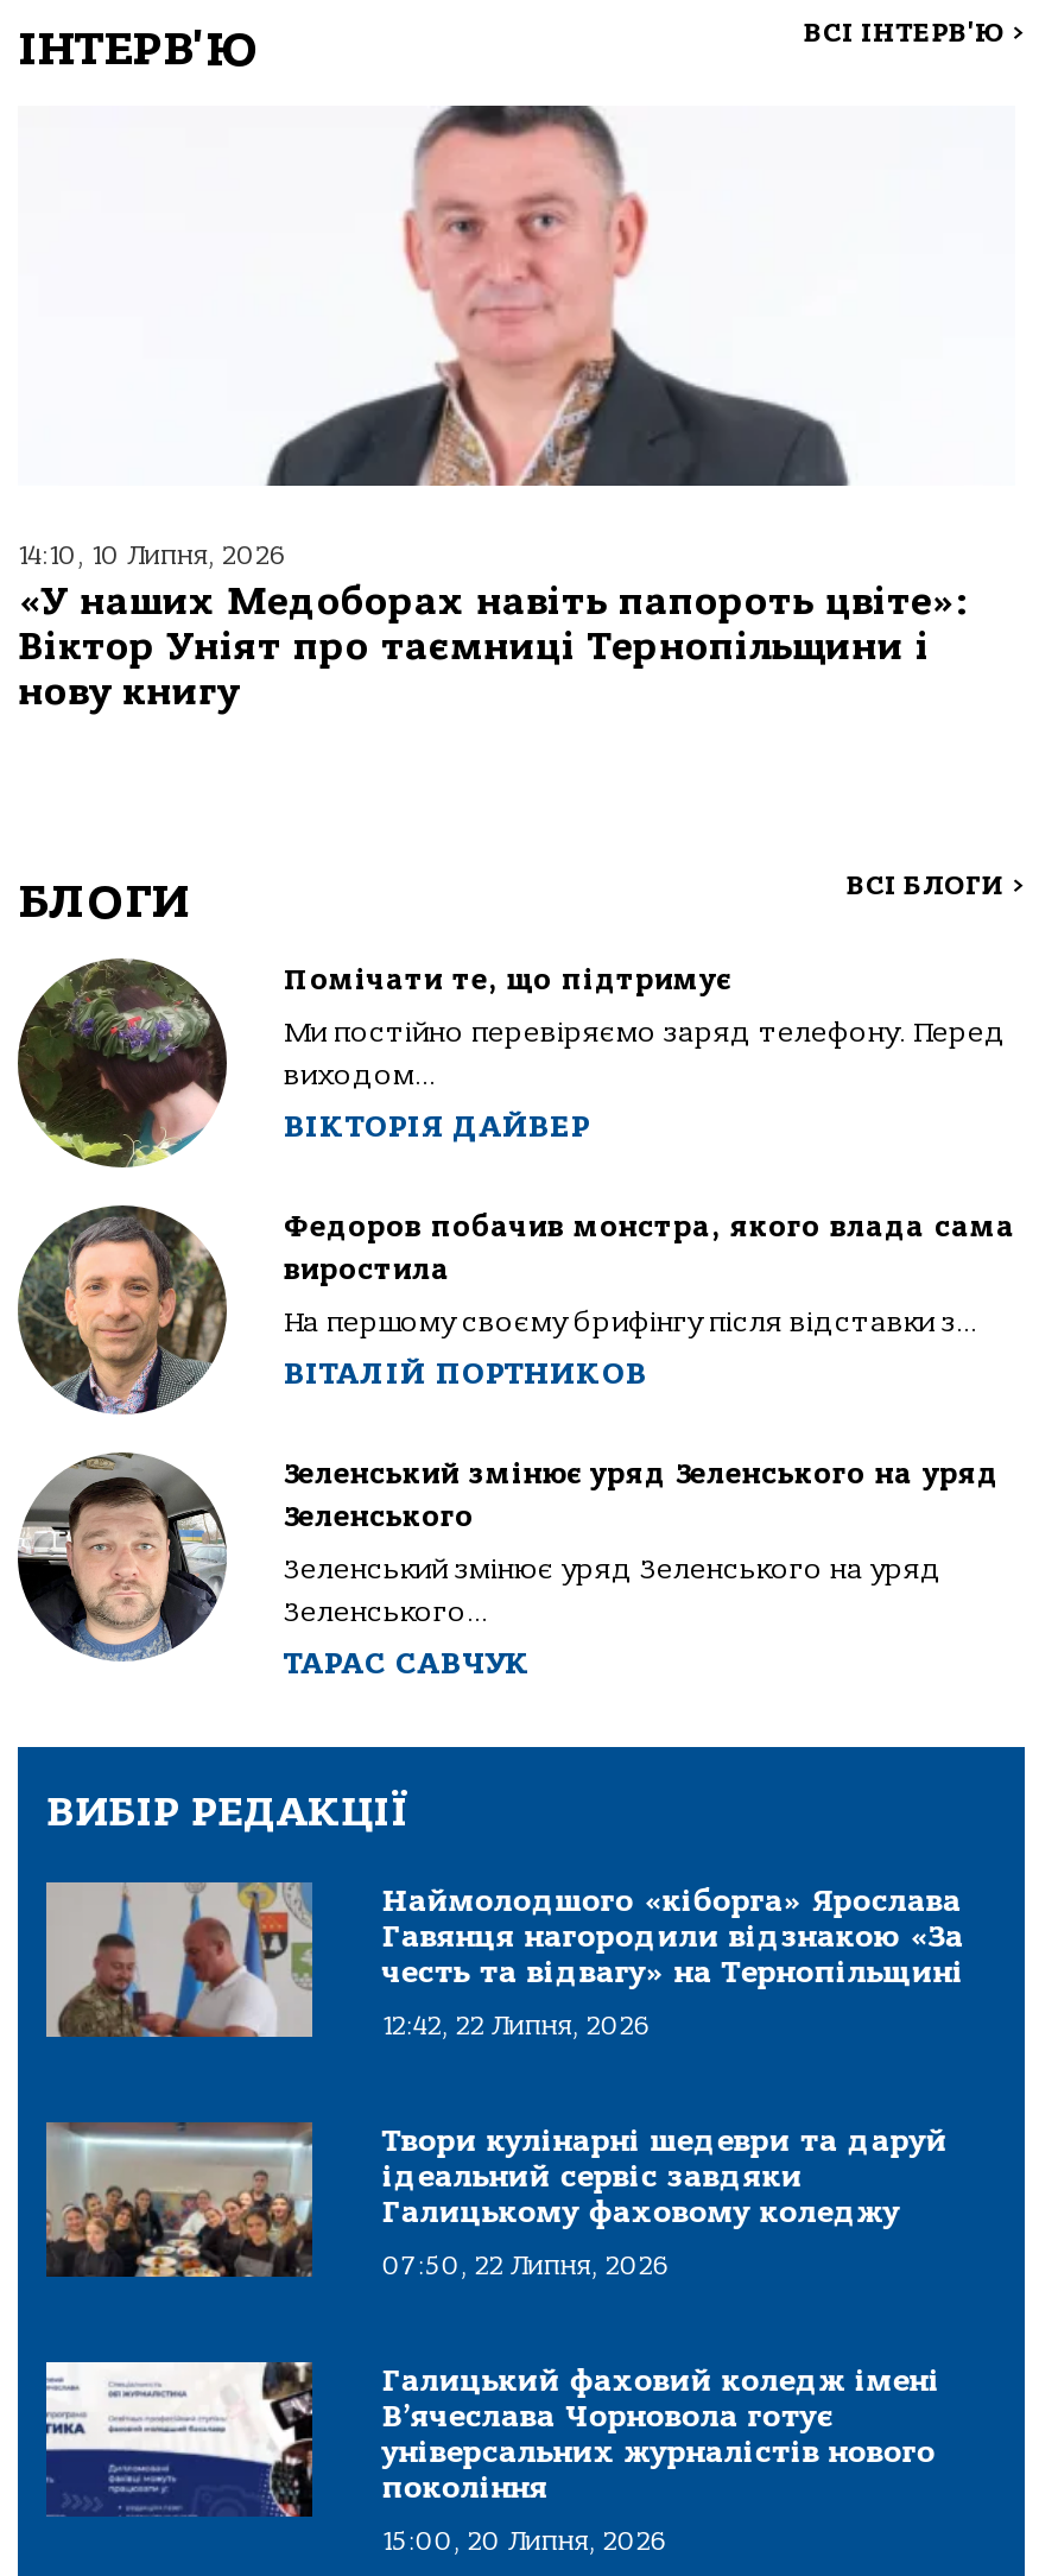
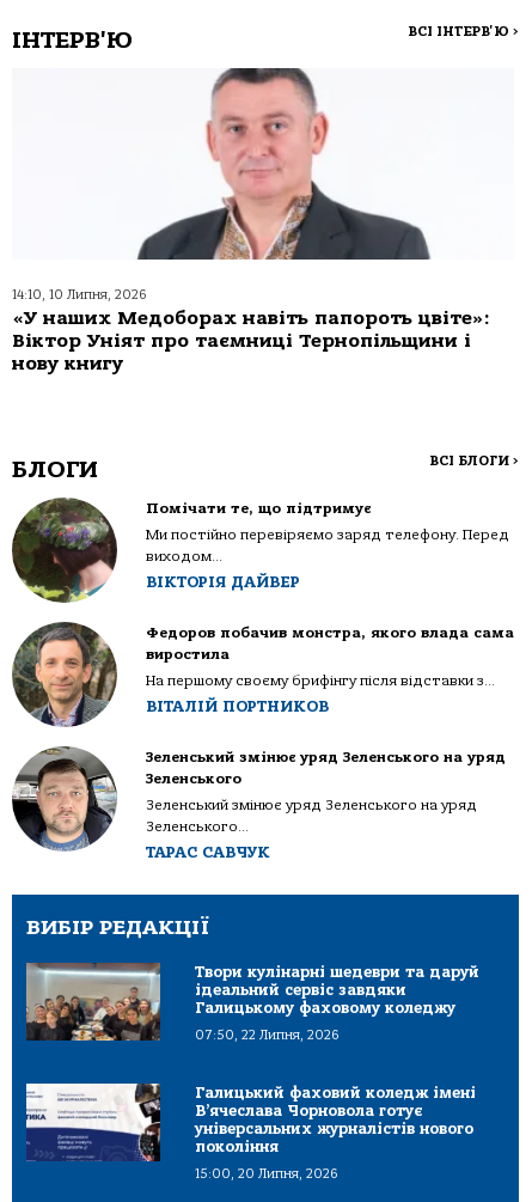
[44,1880,964,2040] [image] | Наймолодшого «кіборга» Ярослава | Гавянця нагородили відзнакою «За | честь та відвагу» на Тернопільщині | 12:42, 22 Липня, 2026 -> none

